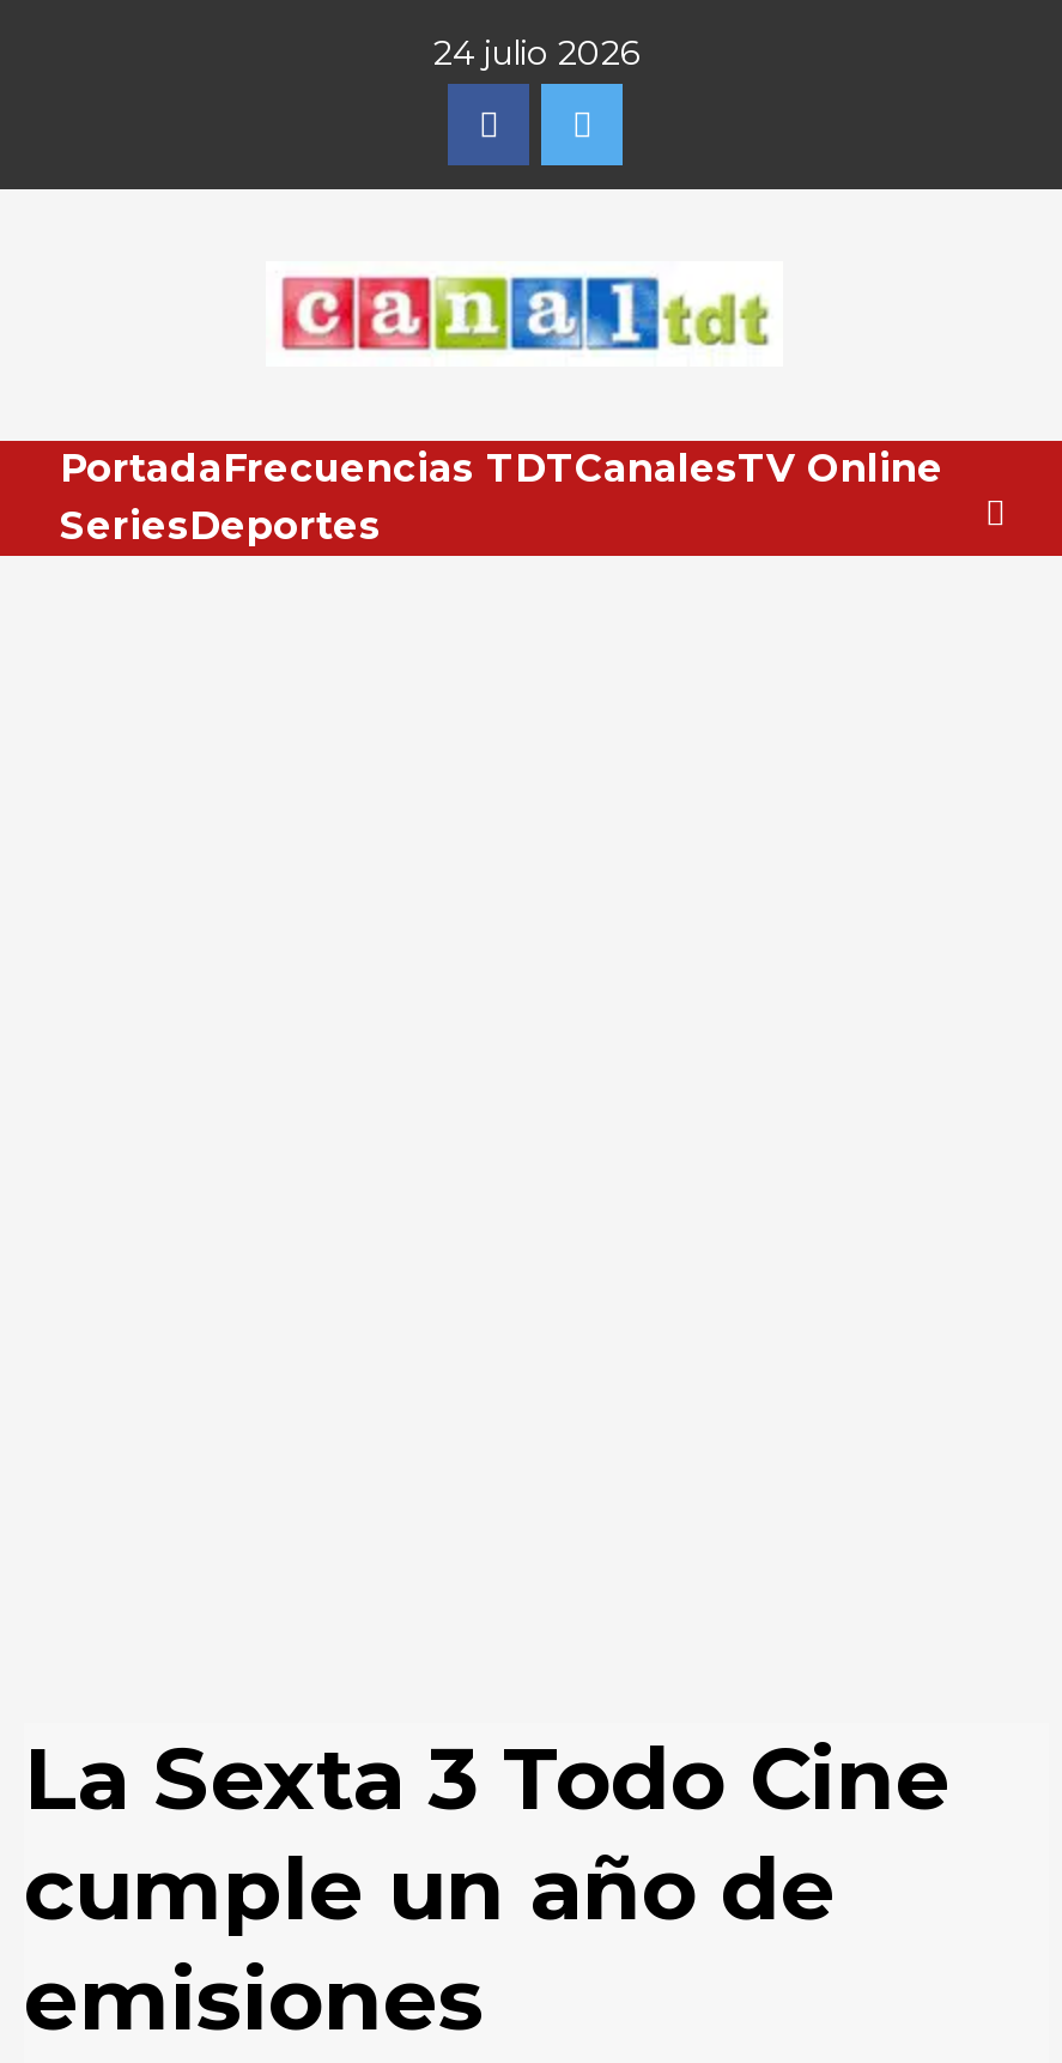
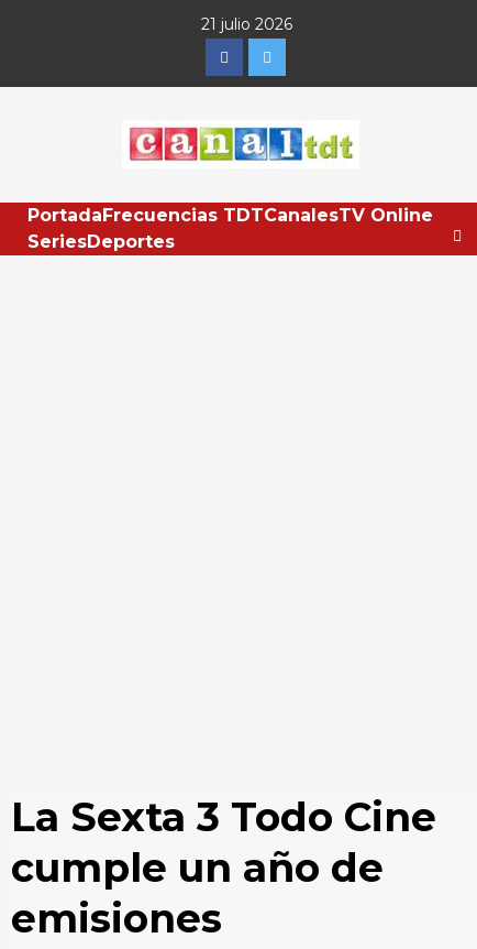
[433,31,639,74] 24 julio 2026 -> [201,14,292,34] 21 julio 2026

